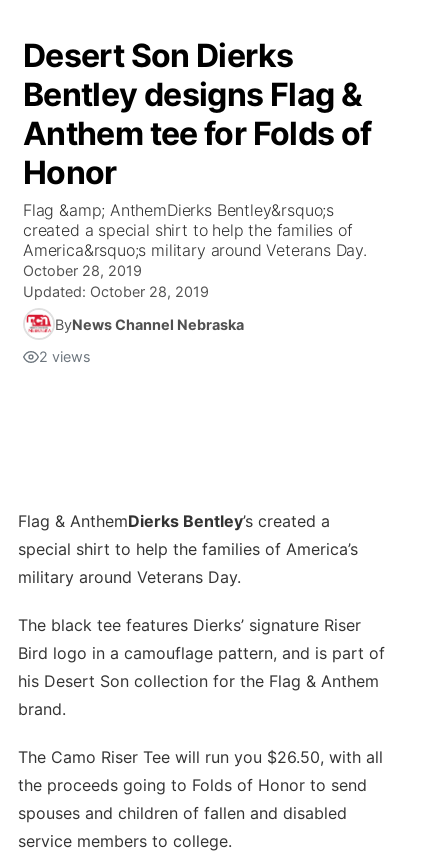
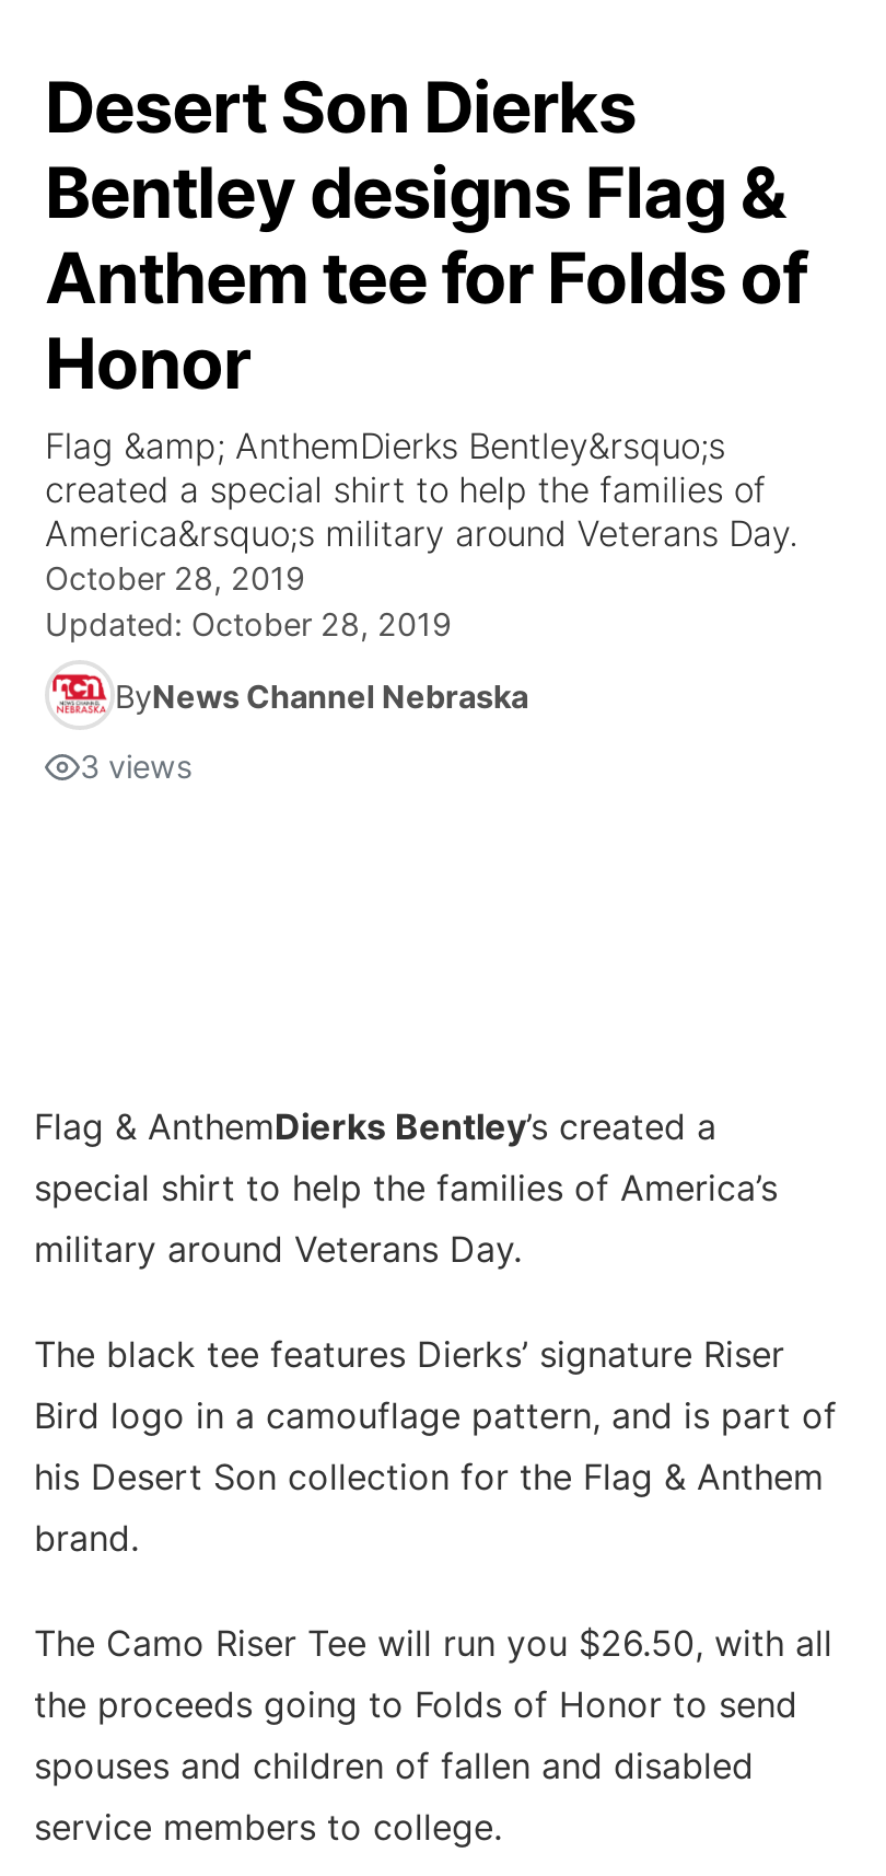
[39,348,91,365] 2 views -> [80,748,194,785] 3 views

